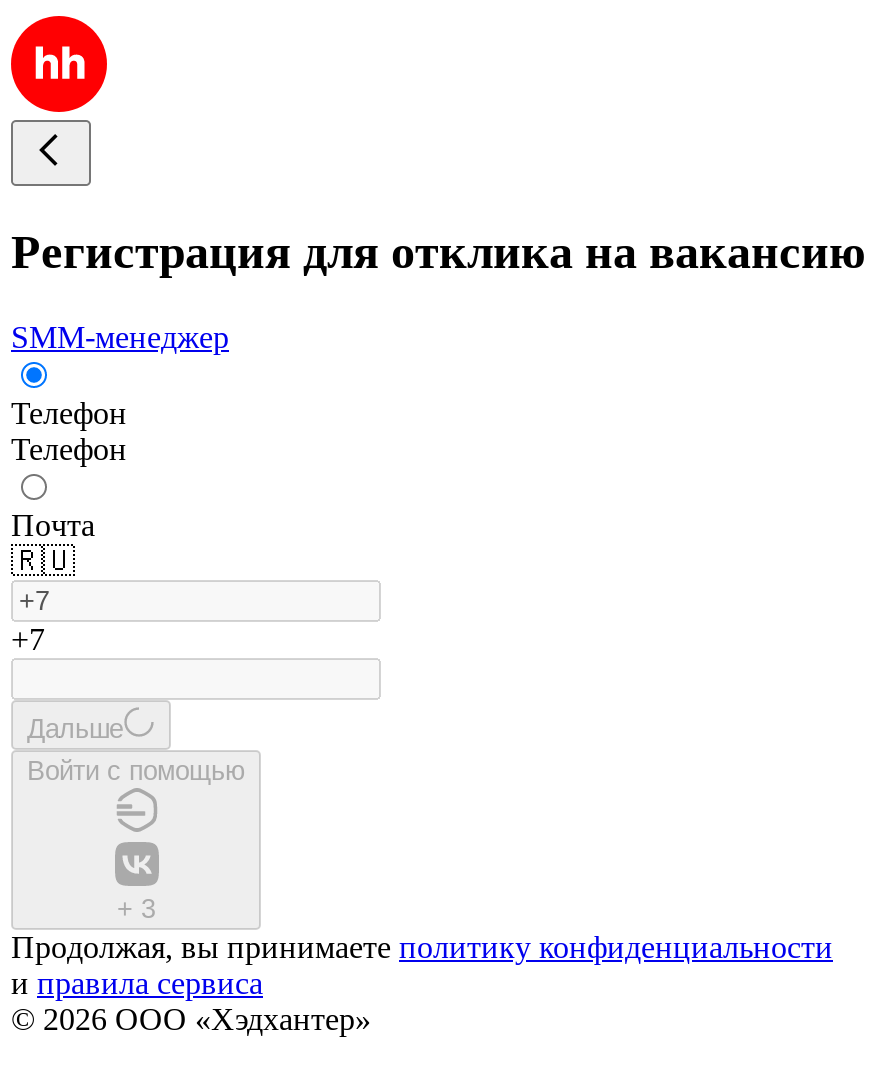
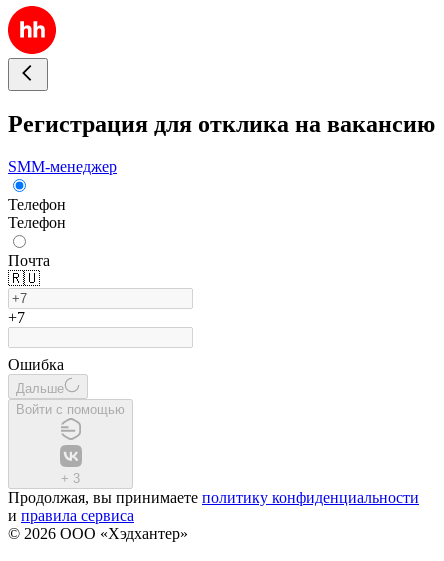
none -> [8,356,64,373] Ошибка

